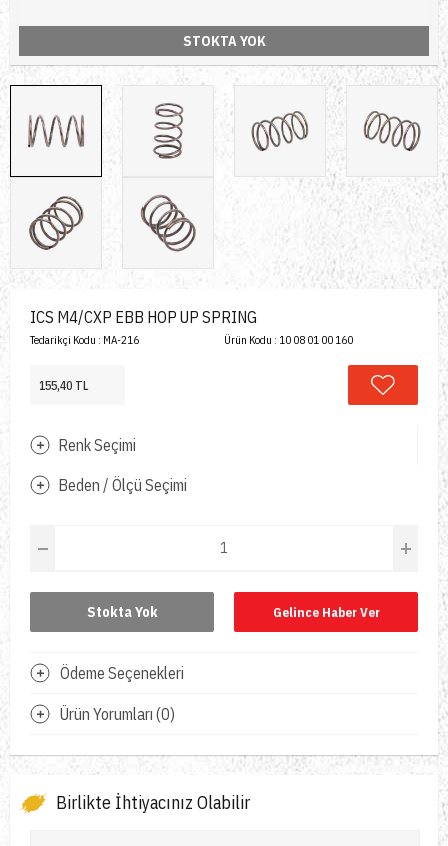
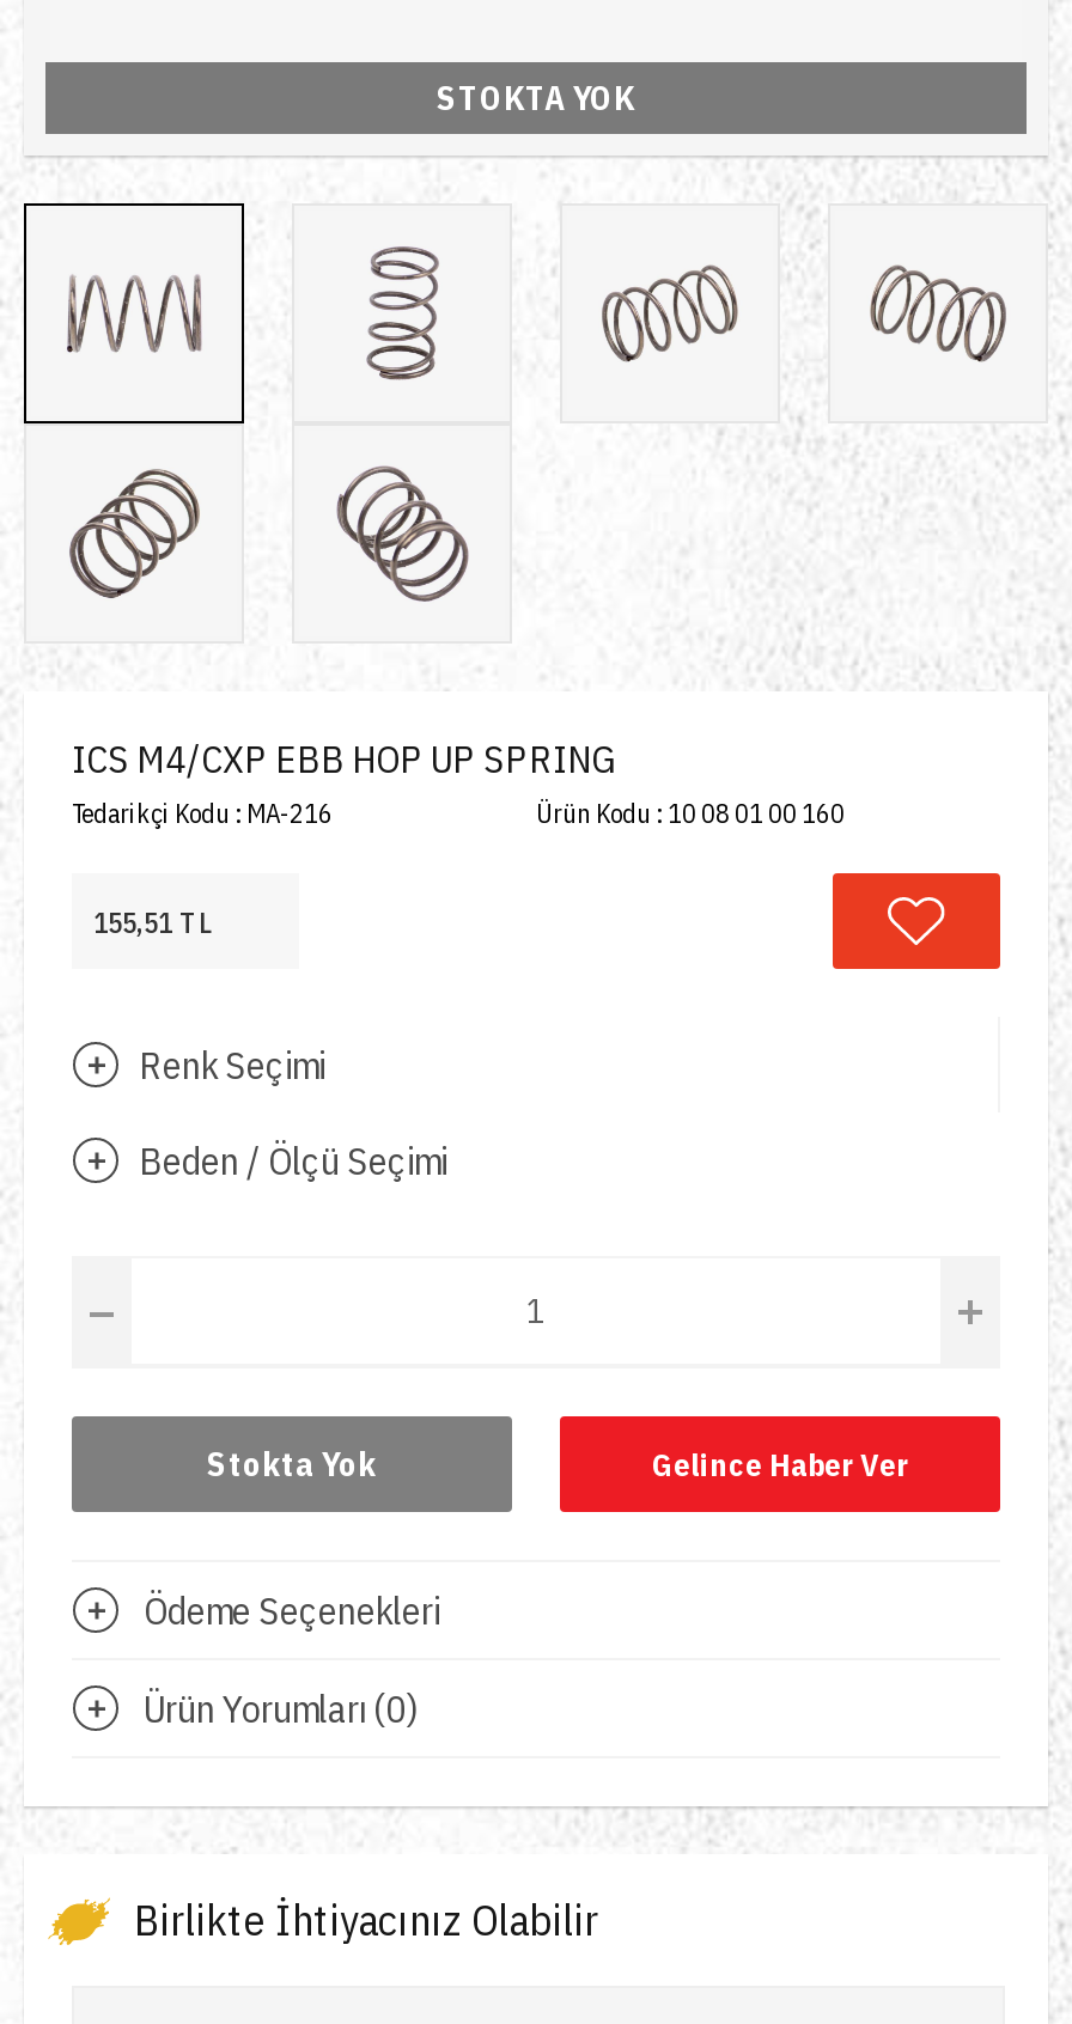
[39,377,88,392] 155,40 TL -> [93,903,211,939] 155,51 TL

